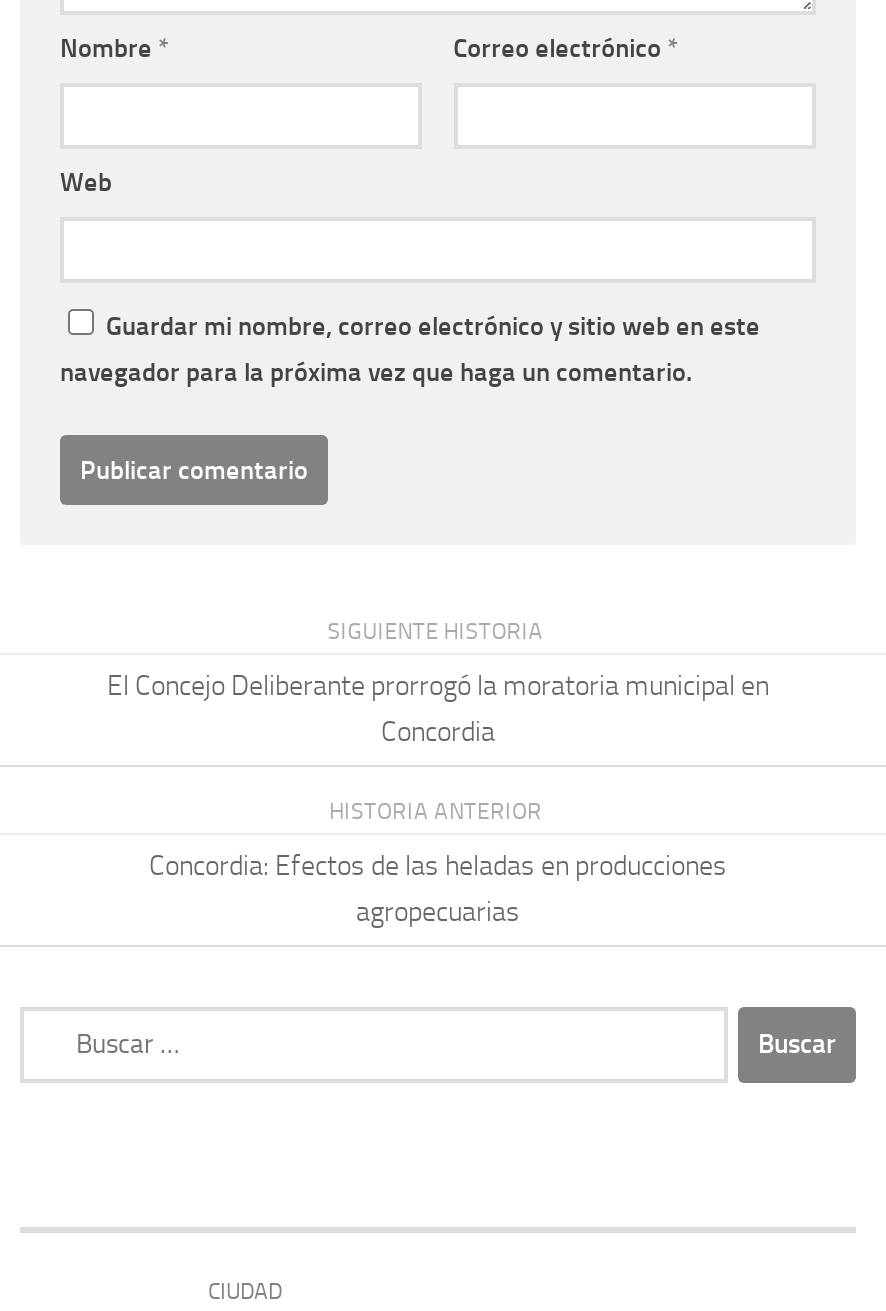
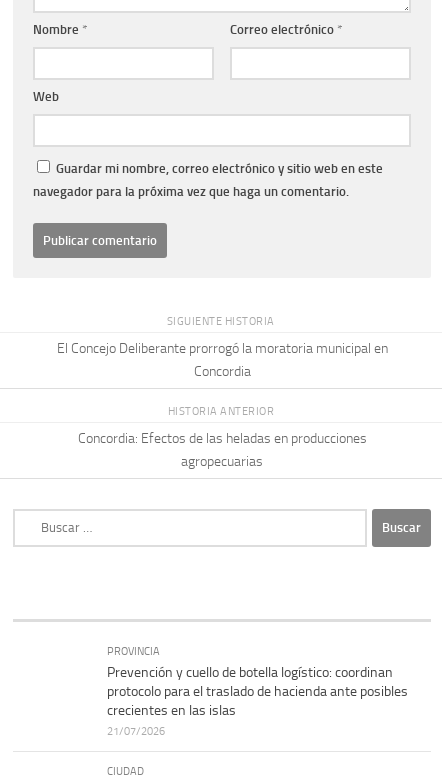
none -> [107,644,408,738] PROVINCIA | Prevención y cuello de botella logístico: coordinan | protocolo para el traslado de hacienda ante posibles | crecientes en las islas | 21/07/2026

